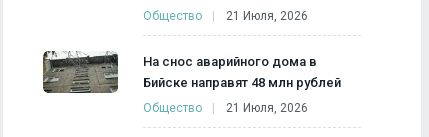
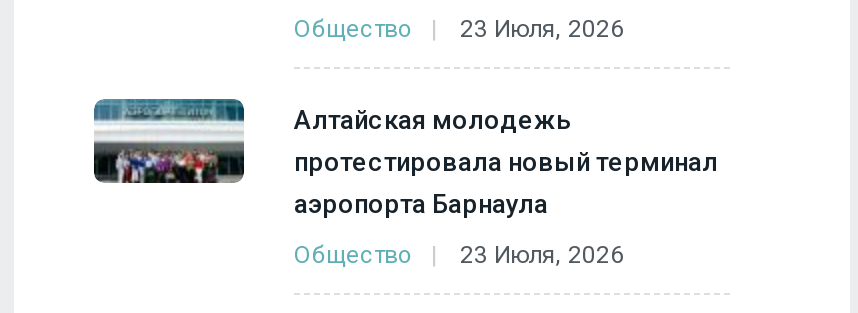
[143,9,308,23] Общество 21 Июля, 2026 -> [294,14,624,42] Общество 23 Июля, 2026
[42,51,341,94] [image] | На снос аварийного дома в | Бийске направят 48 млн рублей -> [92,97,718,218] [image] | Алтайская молодежь | протестировала новый терминал | аэропорта Барнаула
[143,101,308,115] Общество 21 Июля, 2026 -> [294,240,624,268] Общество 23 Июля, 2026

